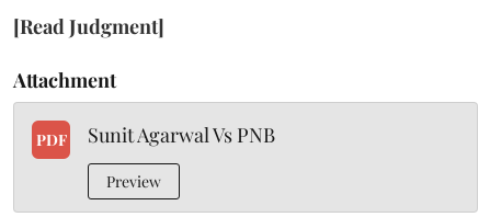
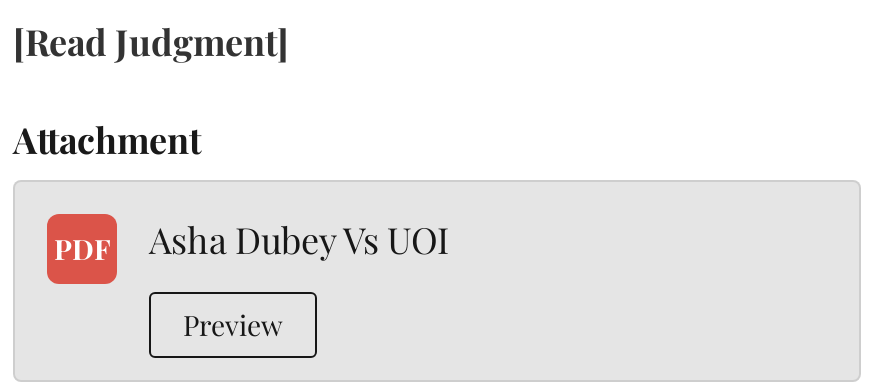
[88,122,275,148] Sunit Agarwal Vs PNB -> [149,215,449,263] Asha Dubey Vs UOI

